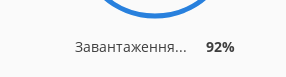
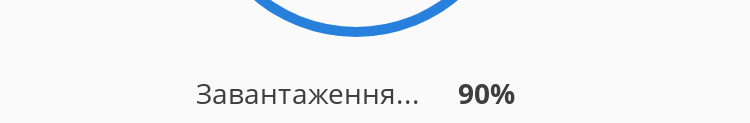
[75,36,235,55] Завантаження... 92% -> [196,73,516,111] Завантаження... 90%

